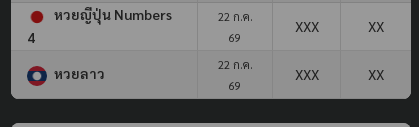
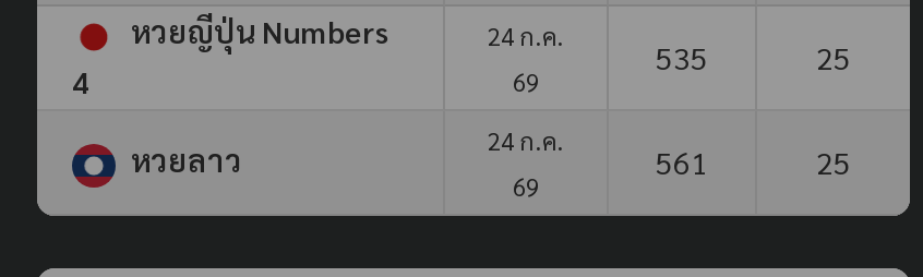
[217,9,252,24] 22 ก.ค. -> [488,19,564,52] 24 ก.ค.
[294,17,384,35] XXX | XX -> [656,37,851,76] 535 | 25
[217,57,252,72] 22 ก.ค. -> [488,124,564,157] 24 ก.ค.
[294,65,384,83] XXX | XX -> [656,141,851,181] 561 | 25

